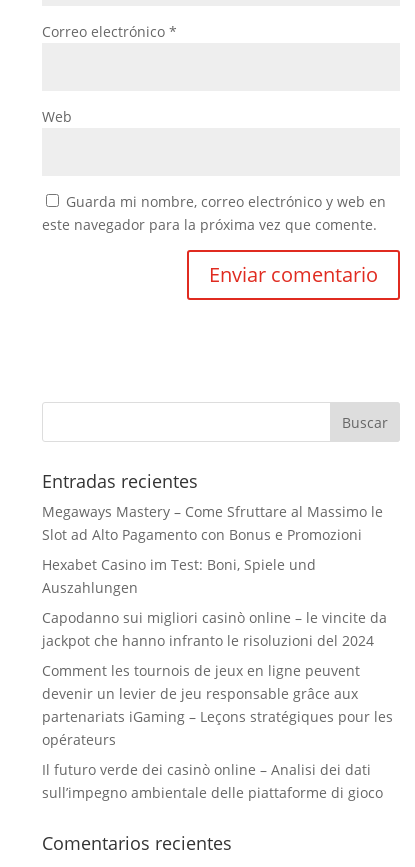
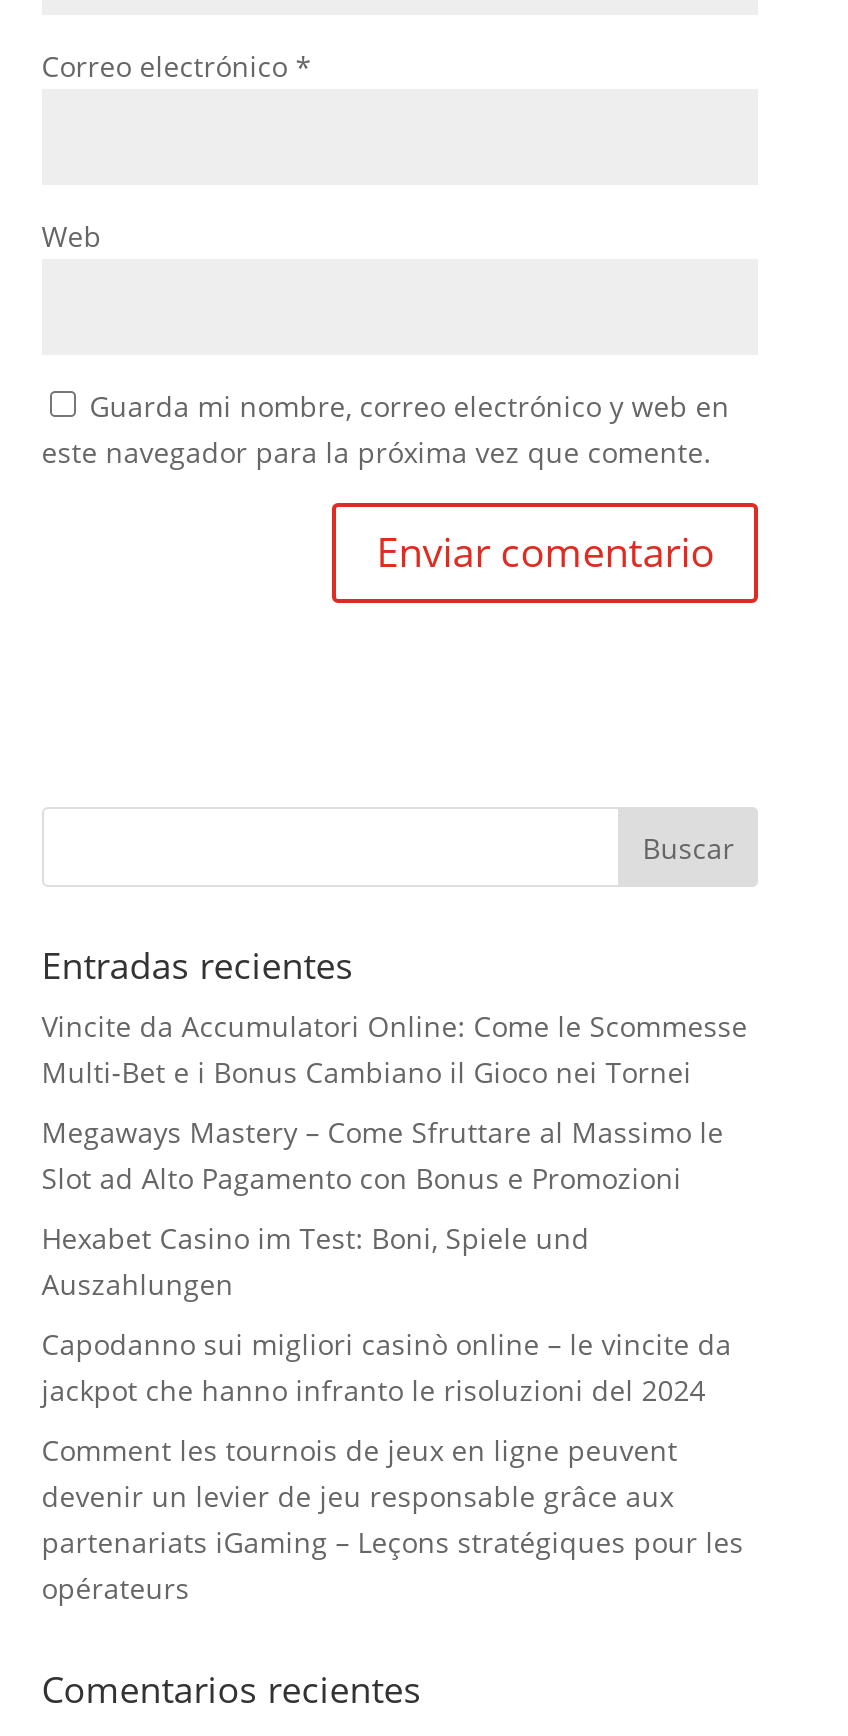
none -> [42,1007,748,1091] Vincite da Accumulatori Online: Come le Scommesse | Multi‑Bet e i Bonus Cambiano il Gioco nei Tornei
moved [42,502,393,749] -> [42,1113,744,1607]: Megaways Mastery – Come Sfruttare al Massimo le | Slot ad Alto Pagamento con Bonus e Promozioni | Hexabet Casino im Test: Boni, Spiele und | ... | partenariats iGaming – Leçons stratégiques pour les | opérateurs
[42,760,383,802] Il futuro verde dei casinò online – Analisi dei dati | sull’impegno ambientale delle piattaforme di gioco -> none

